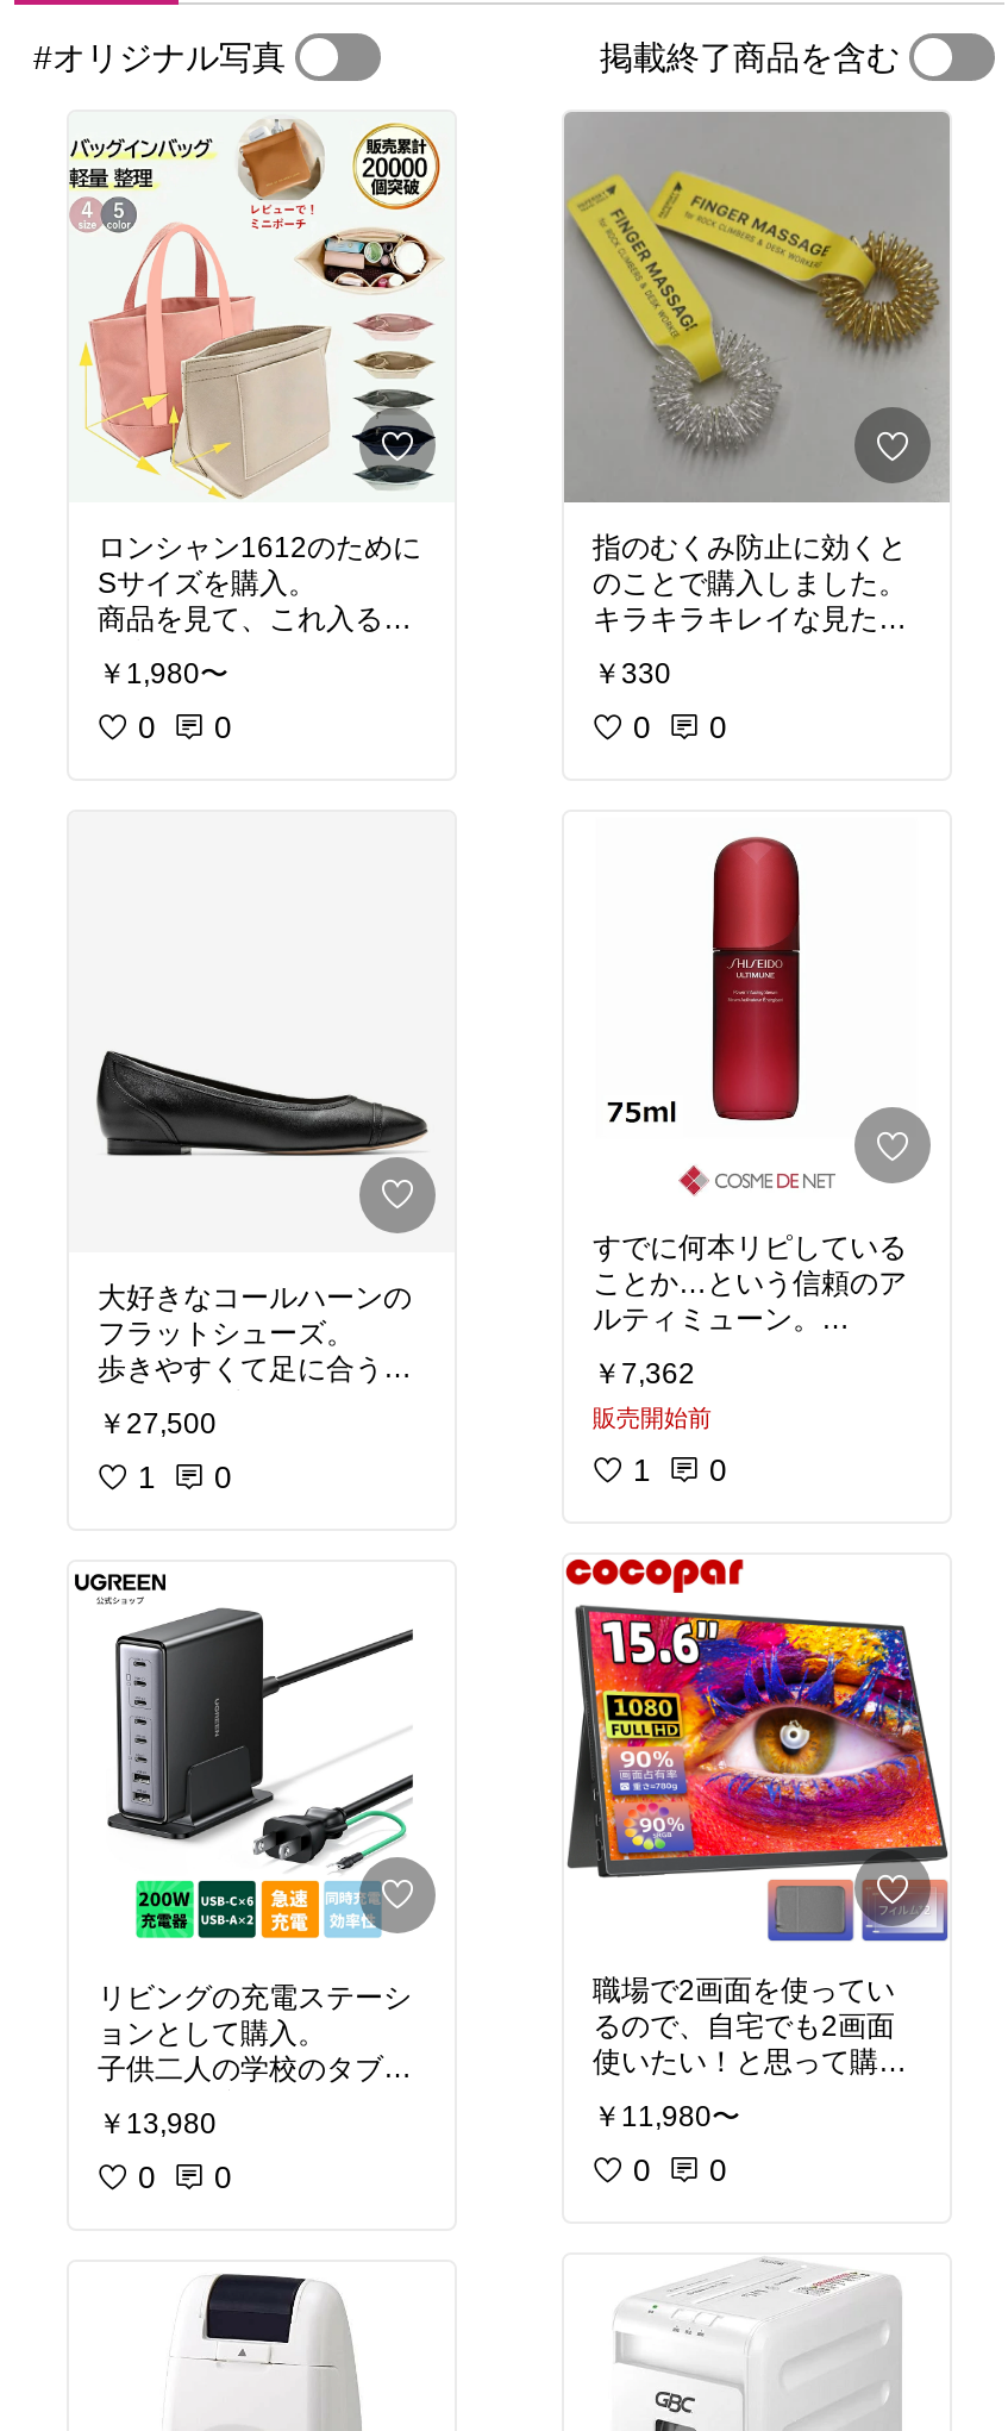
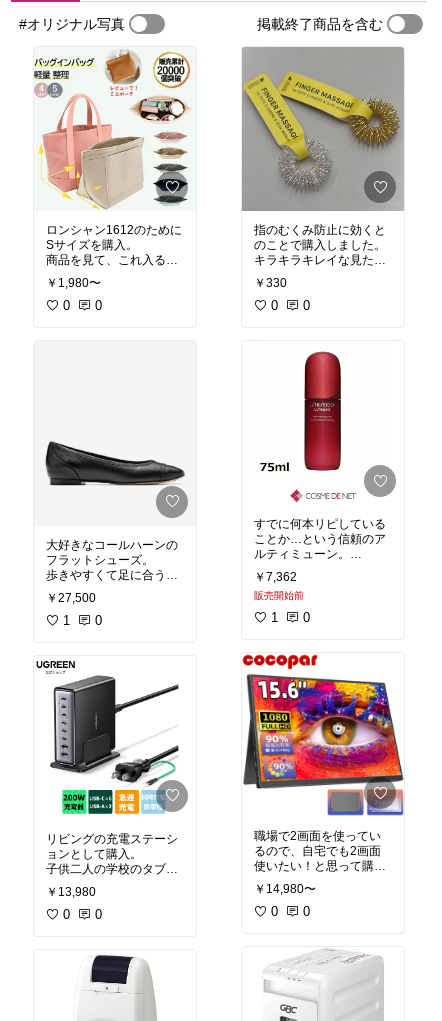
[593,2100,740,2133] ￥11,980〜 -> [254,882,316,896] ￥14,980〜

